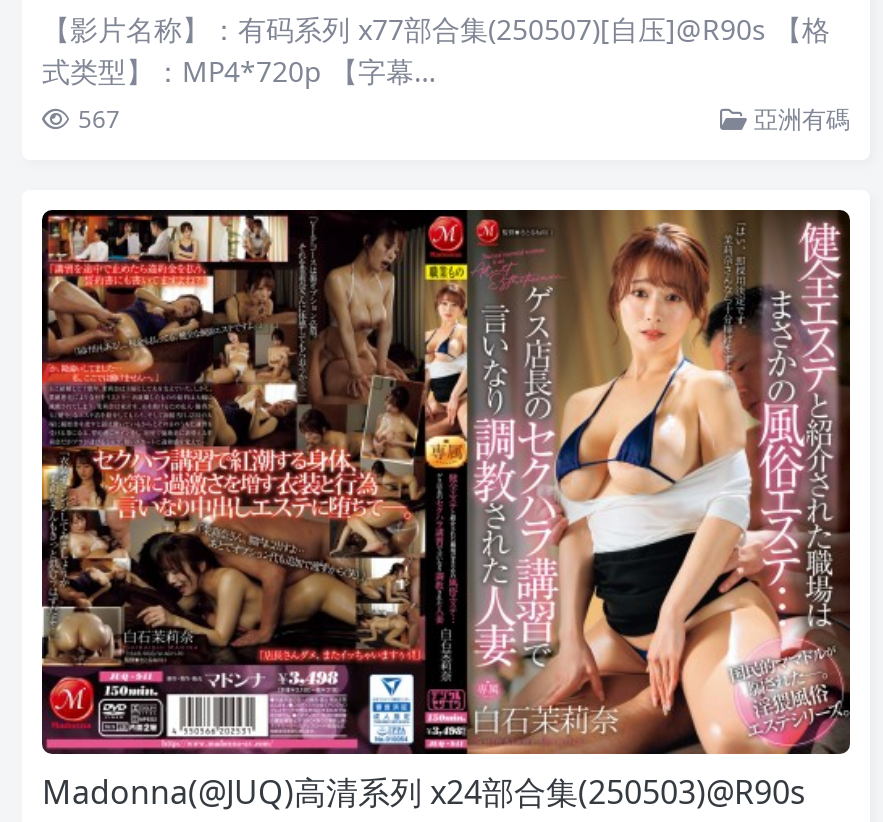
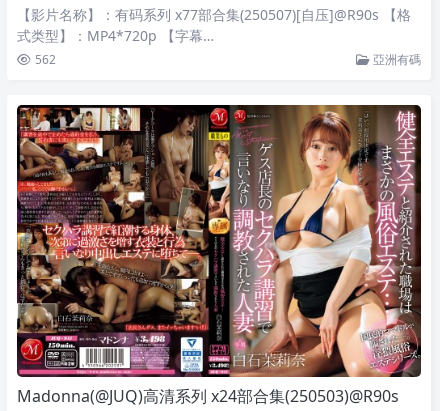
[78,102,120,136] 567 -> [35,51,56,68] 562

